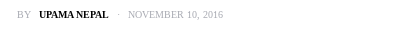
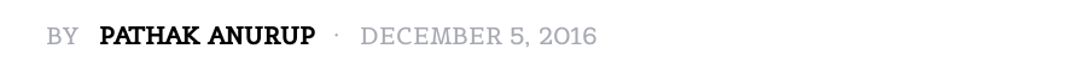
[39,9,223,20] UPAMA NEPAL | NOVEMBER 10, 2016 -> [99,20,596,51] PATHAK ANURUP | DECEMBER 5, 2016

